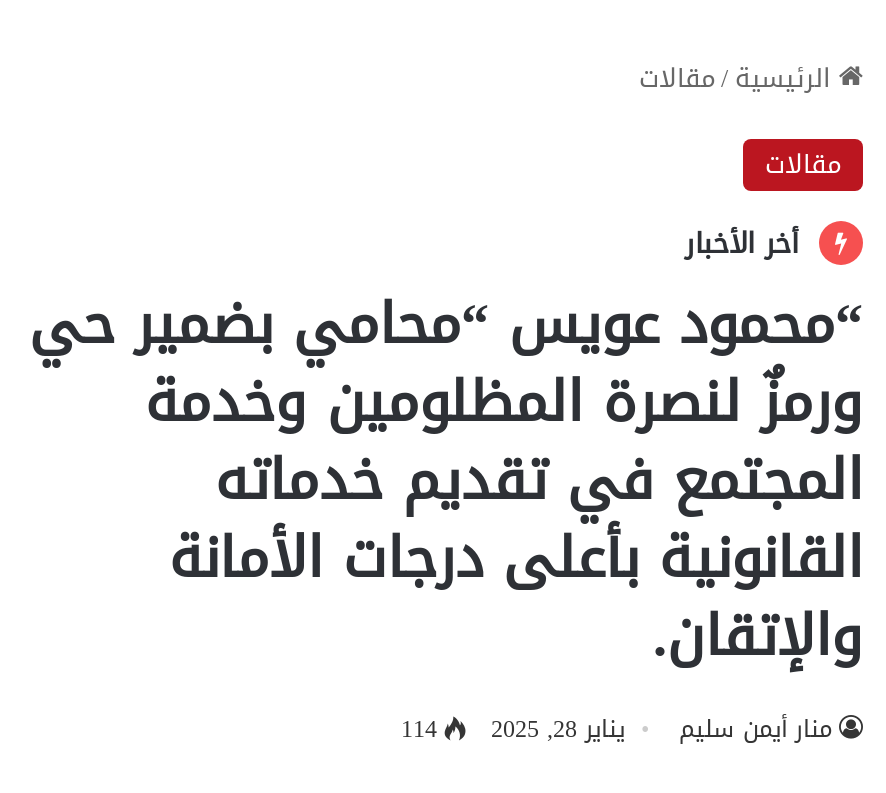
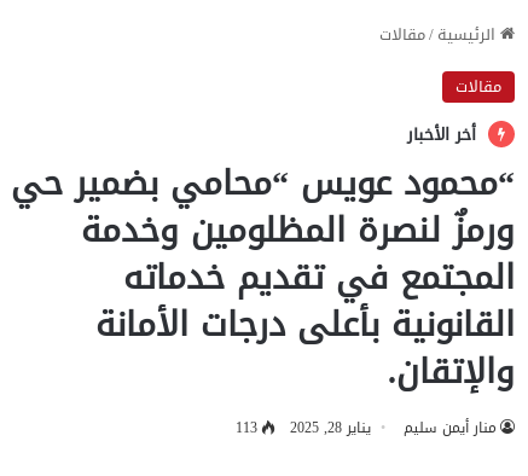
[401,707,437,751] 114 -> [236,414,257,441] 113

